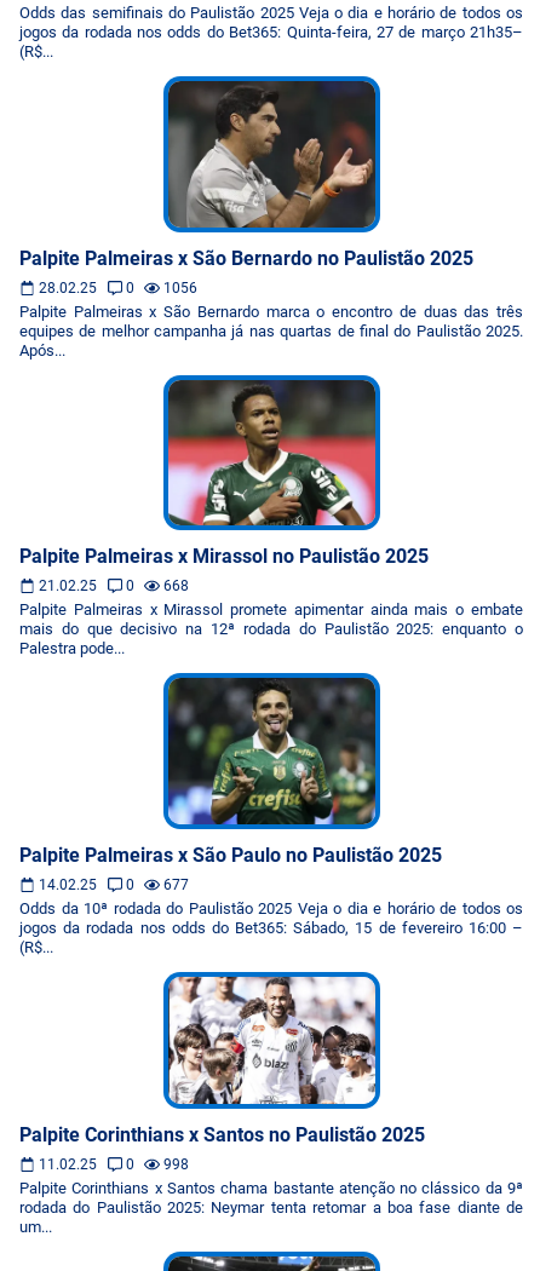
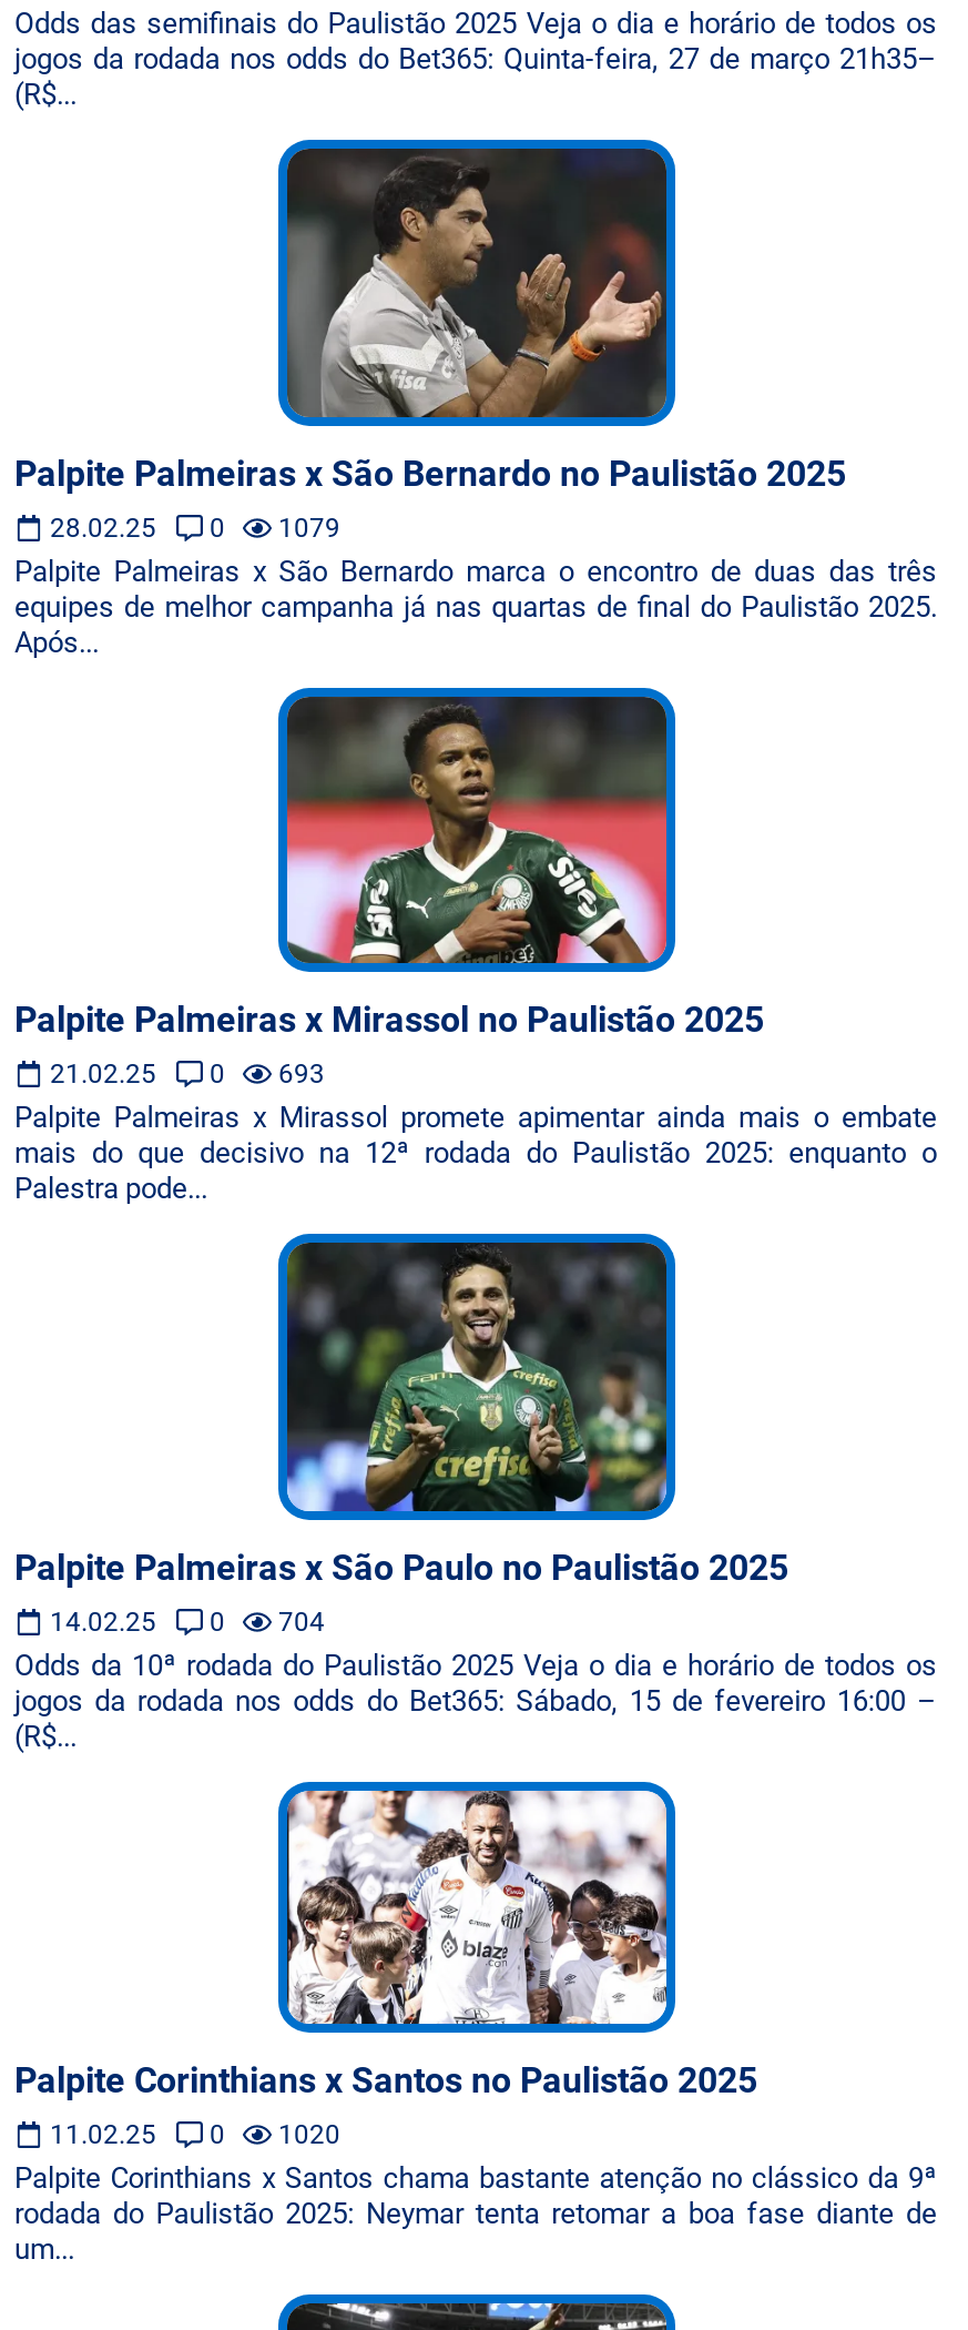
[39,279,197,296] 28.02.25 0 1056 -> [50,512,340,543] 28.02.25 0 1079
[39,578,189,595] 21.02.25 0 668 -> [50,1059,325,1090] 21.02.25 0 693
[39,876,189,893] 14.02.25 0 677 -> [50,1606,325,1637] 14.02.25 0 704
[39,1156,189,1173] 11.02.25 0 998 -> [50,2119,340,2150] 11.02.25 0 1020

